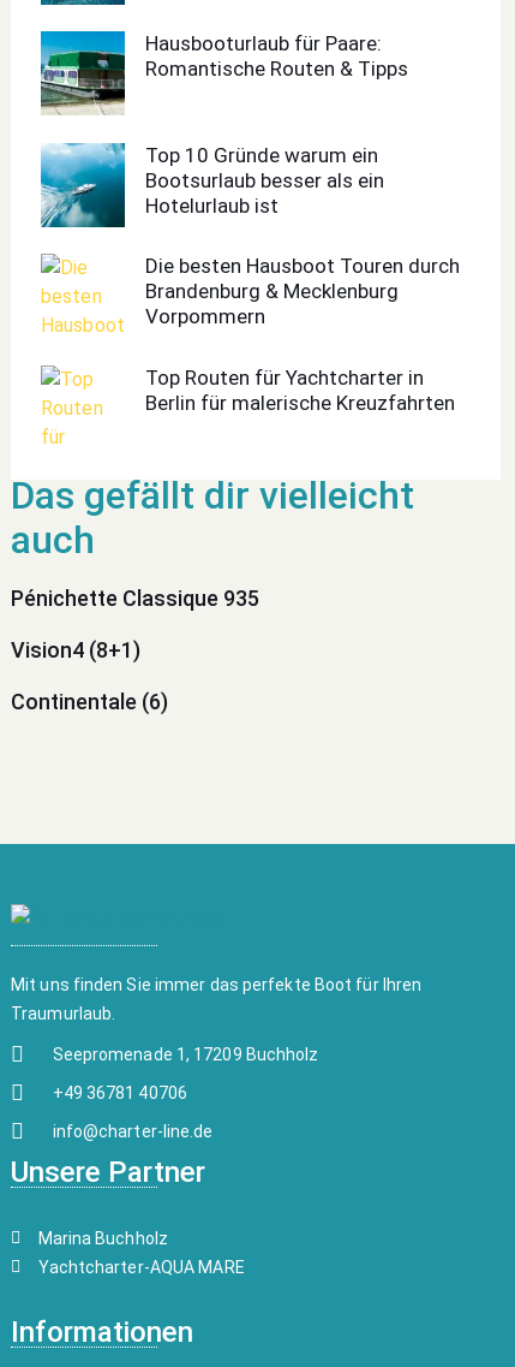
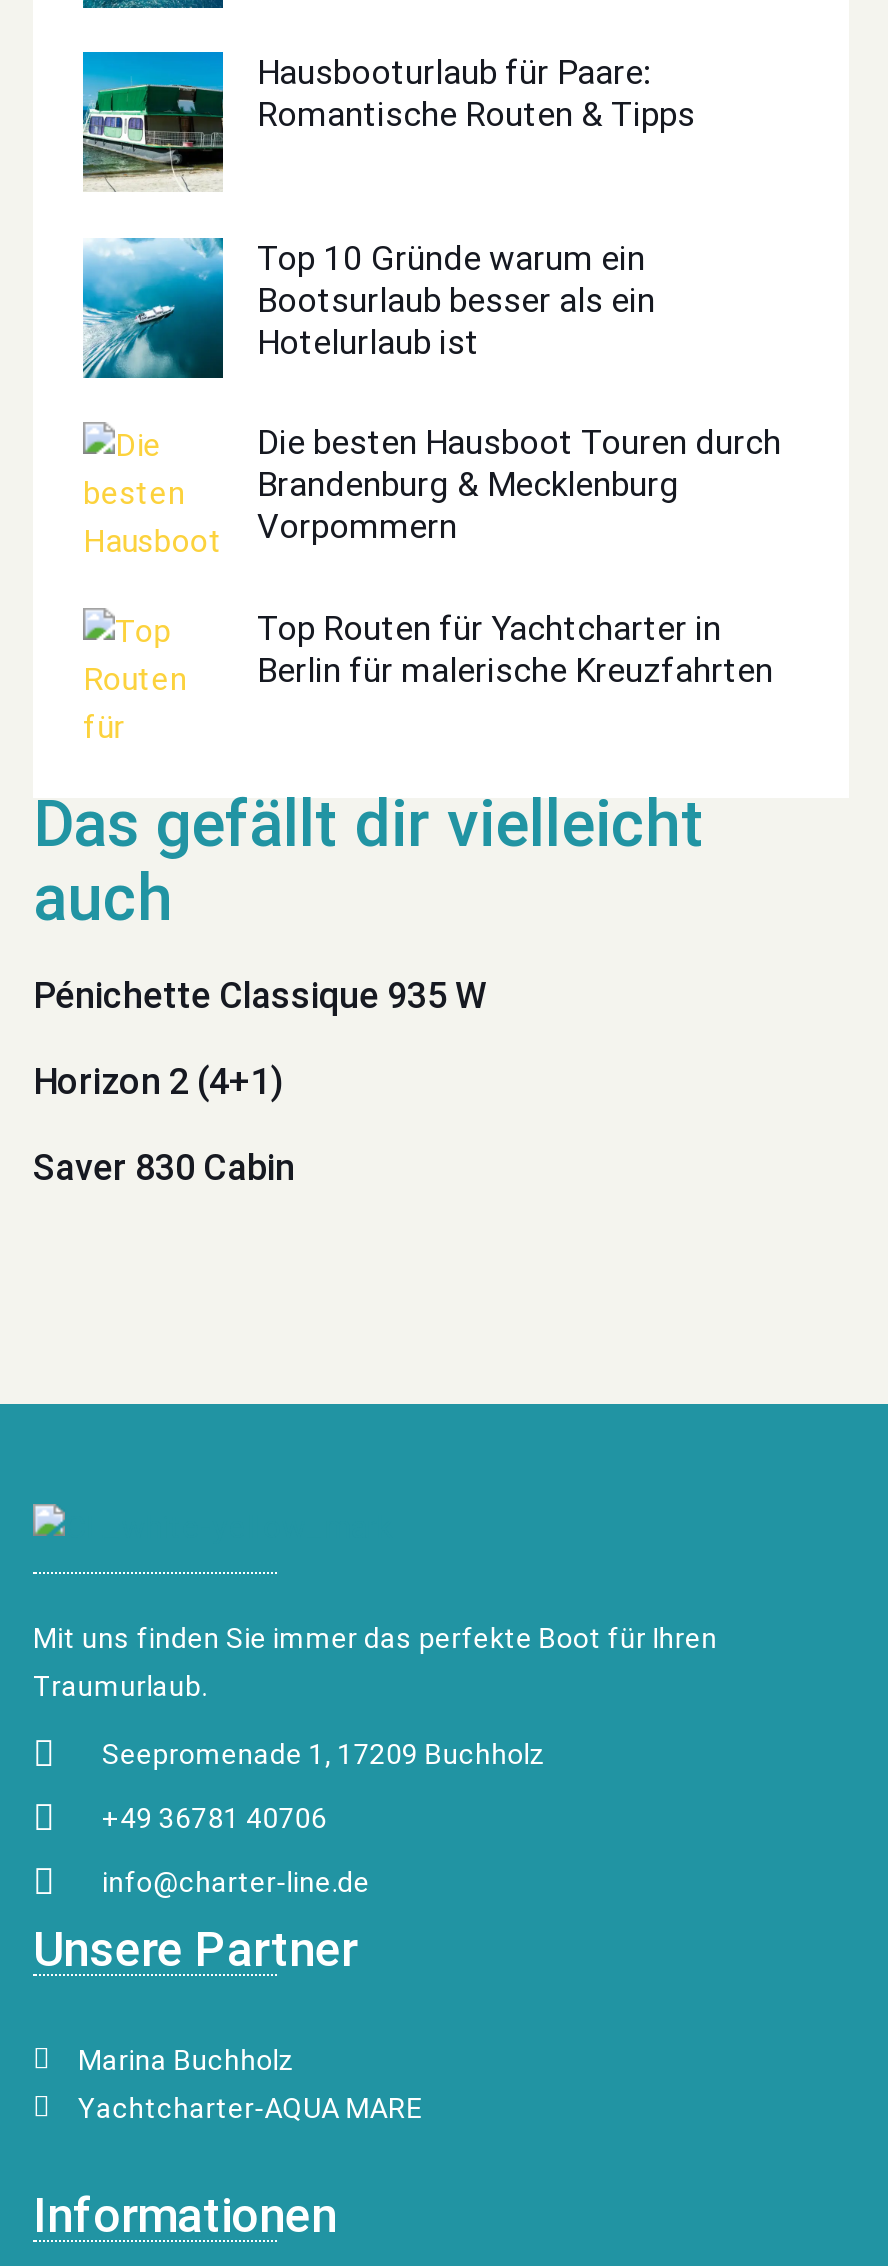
[11,585,259,610] Pénichette Classique 935 -> [33,973,487,1015] Pénichette Classique 935 W
[11,637,140,662] Vision4 (8+1) -> [33,1059,283,1101] Horizon 2 (4+1)
[11,688,168,714] Continentale (6) -> [33,1145,295,1187] Saver 830 Cabin

